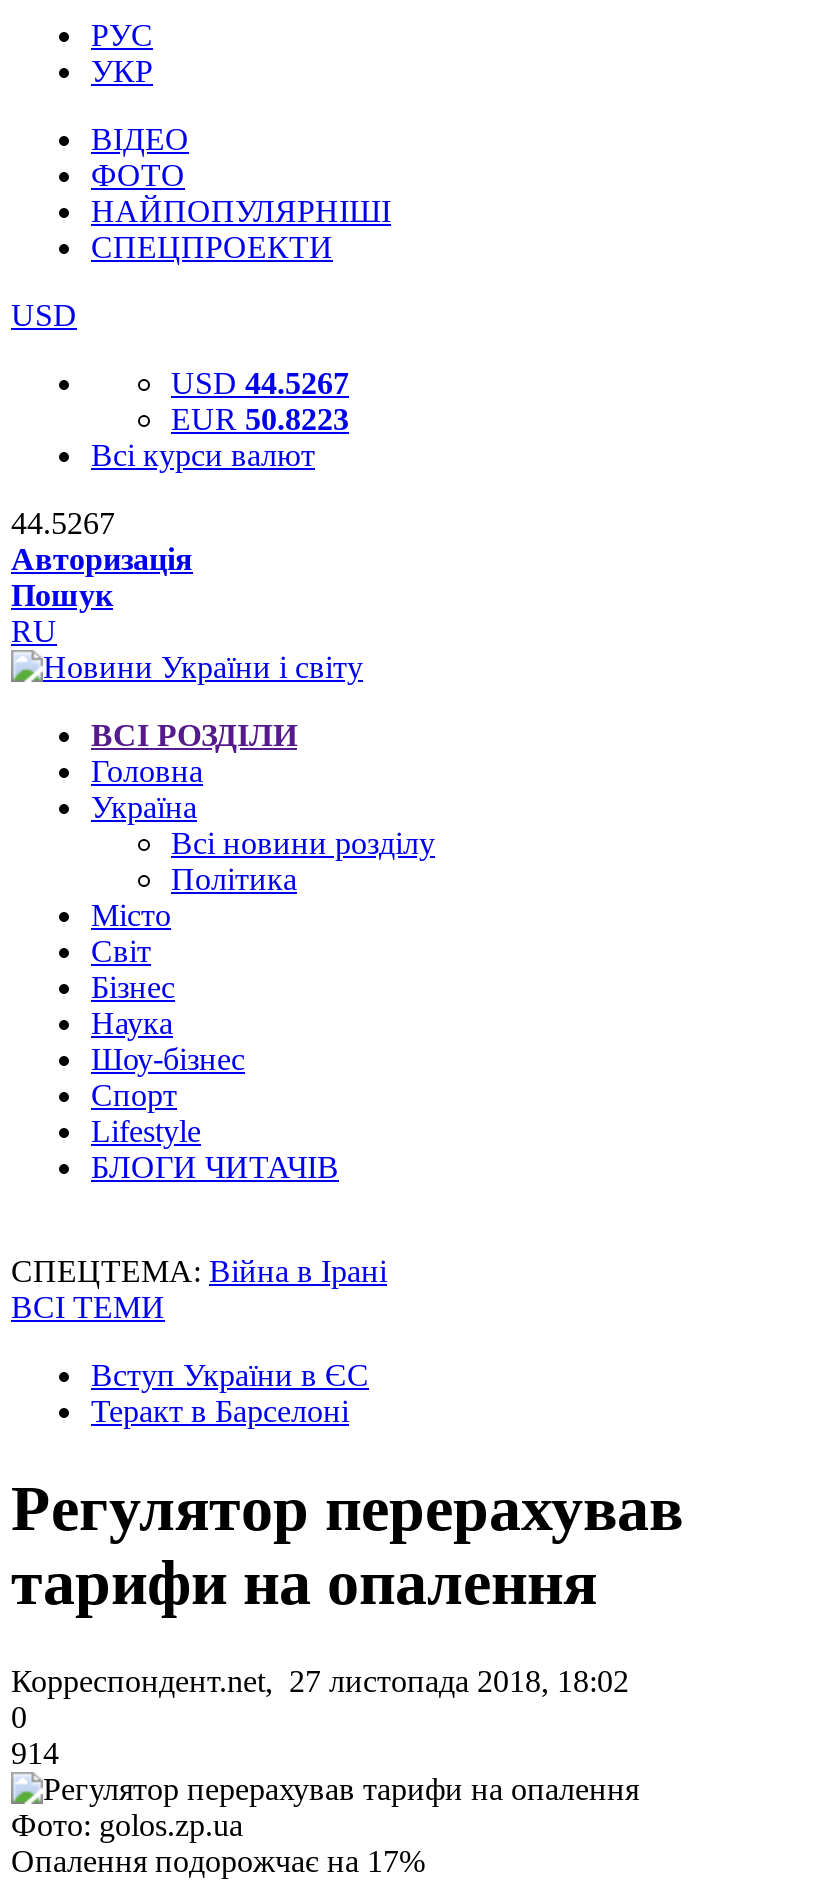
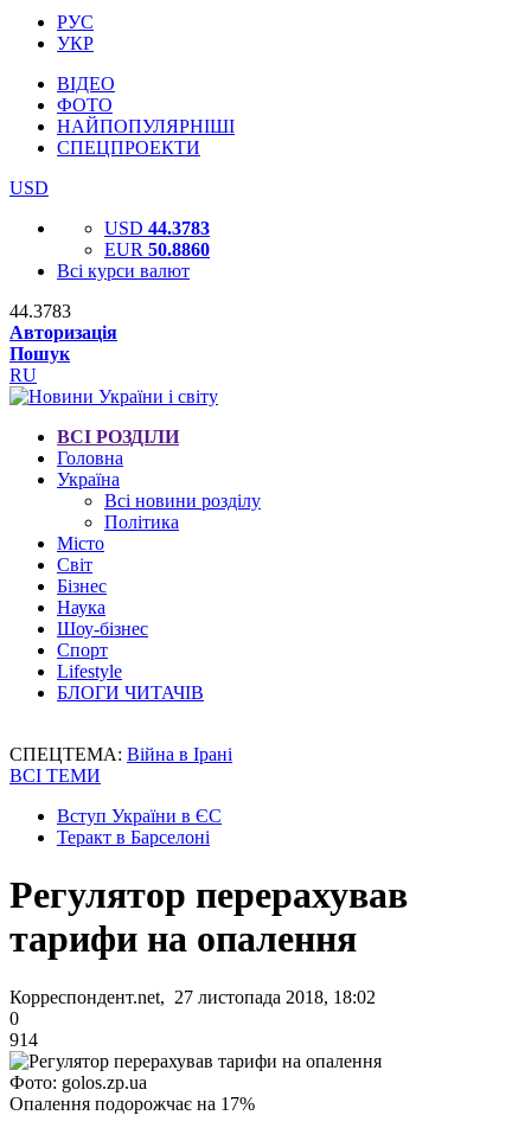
[171,366,349,400] USD 44.5267 -> [104,218,210,238] USD 44.3783
[171,402,349,436] EUR 50.8223 -> [104,239,210,259] EUR 50.8860
[11,506,115,540] 44.5267 -> [9,301,71,321] 44.3783

